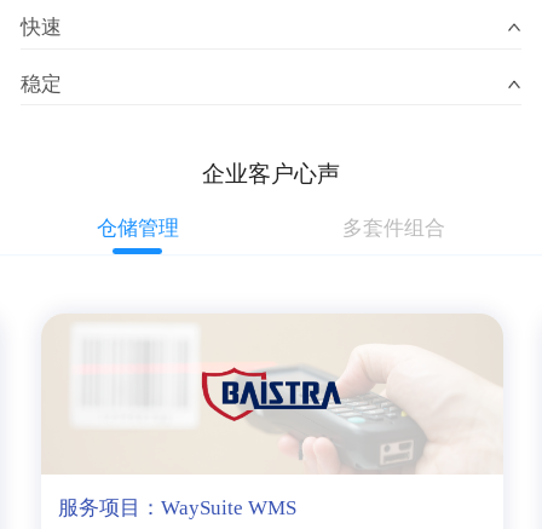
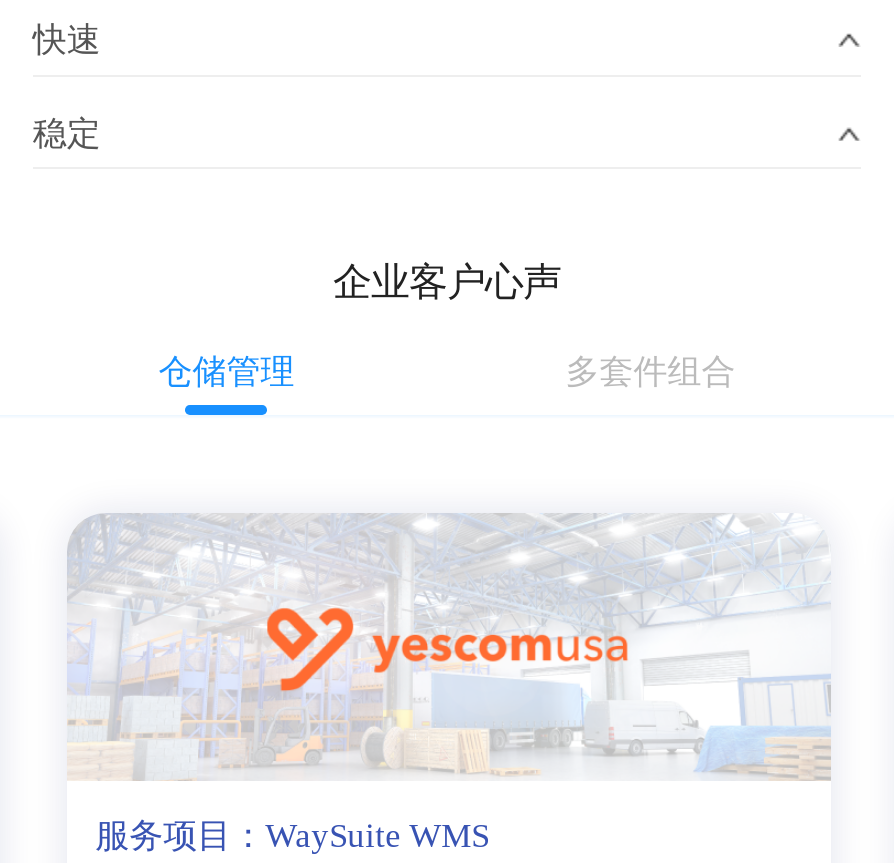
[41,314,503,475] [image] -> [67,513,831,781] [image]

